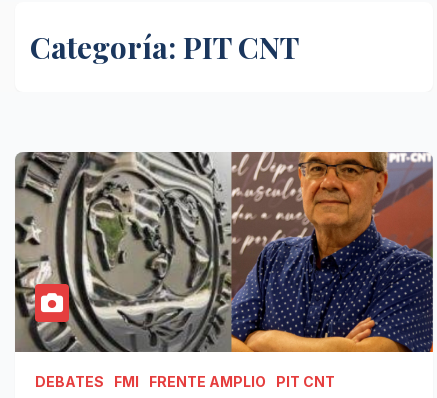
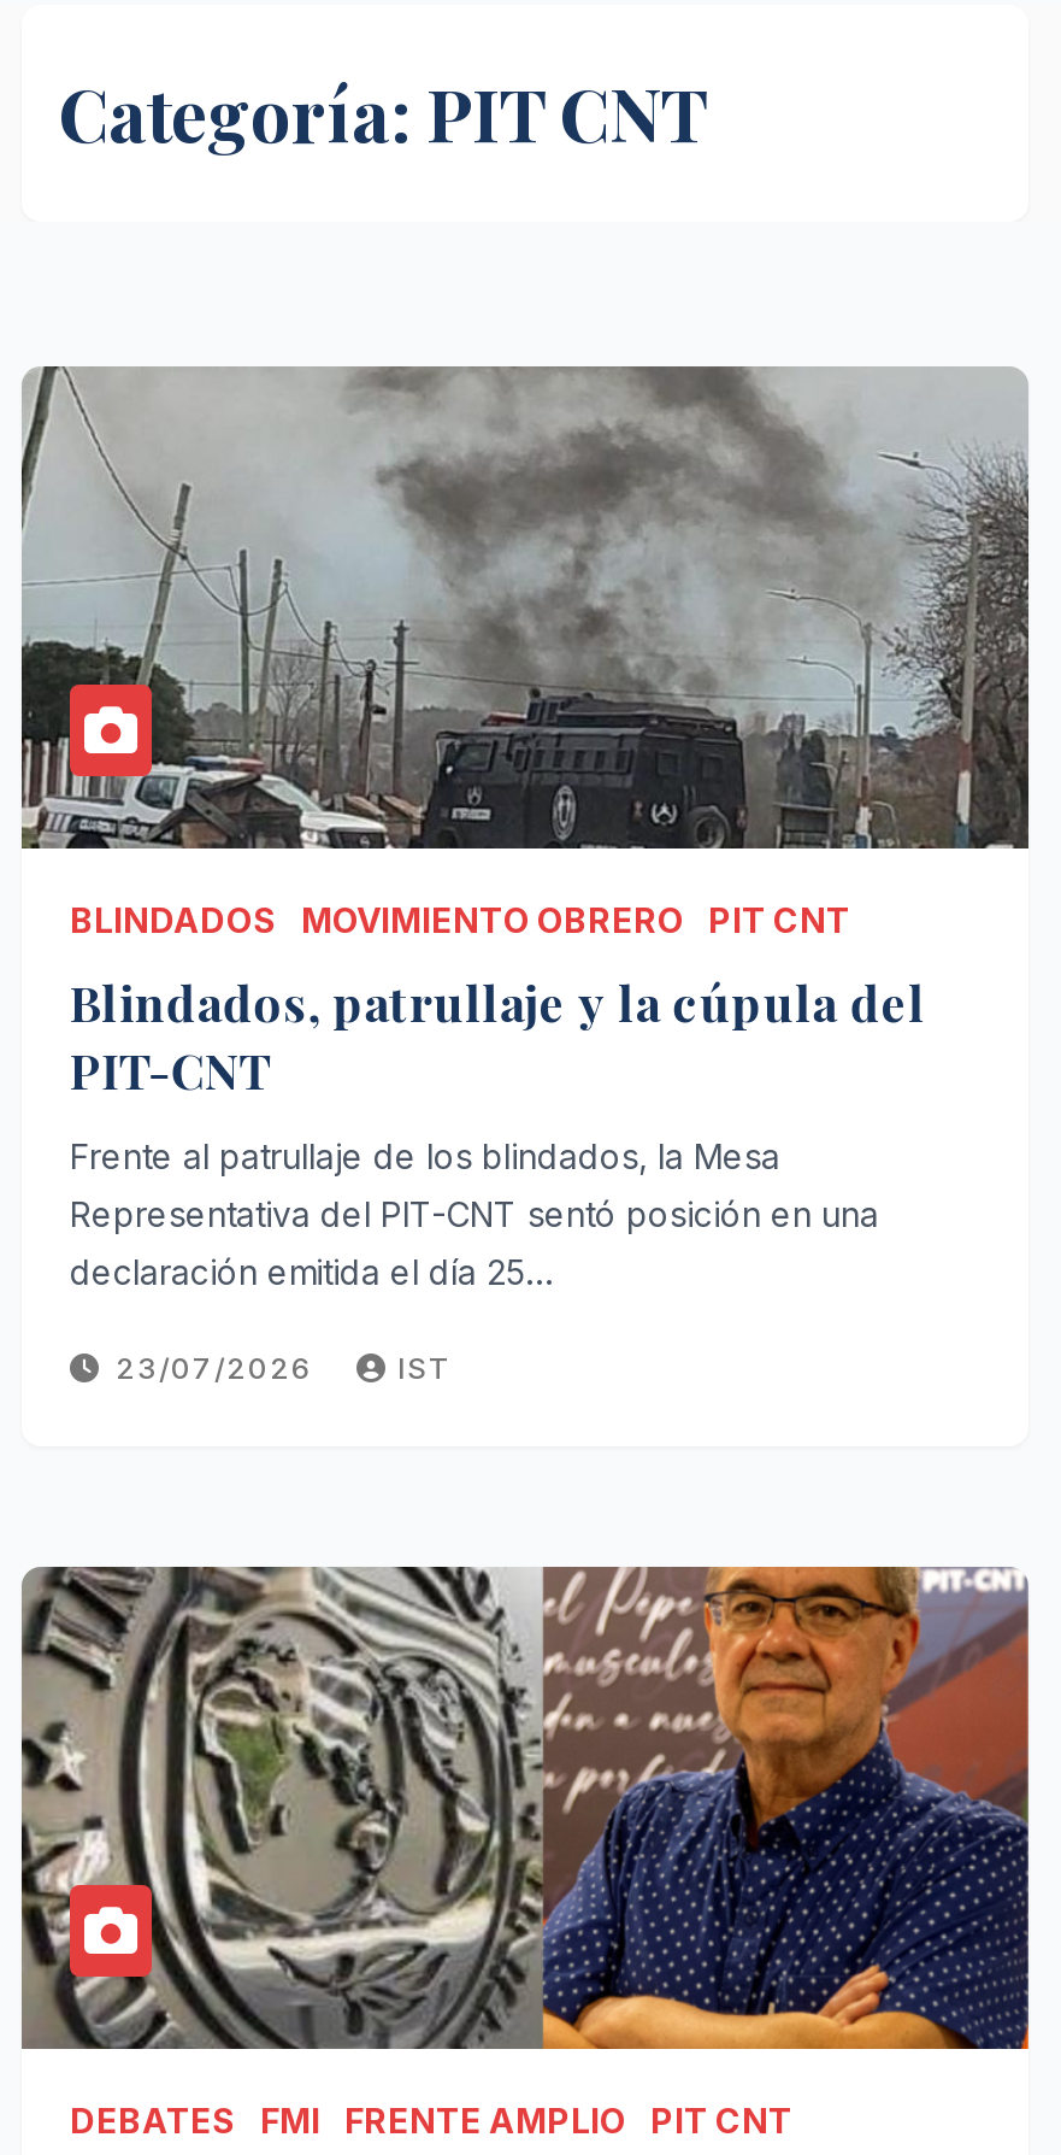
none -> [19,364,1031,1386] [image] | BLINDADOS MOVIMIENTO OBRERO PIT CNT | Blindados, patrullaje y la cúpula del | PIT-CNT | Frente al patrullaje de los blindados, la Mesa | Representativa del PIT-CNT sentó posición en una | declaración emitida el día 25… | 23/07/2026 | IST

